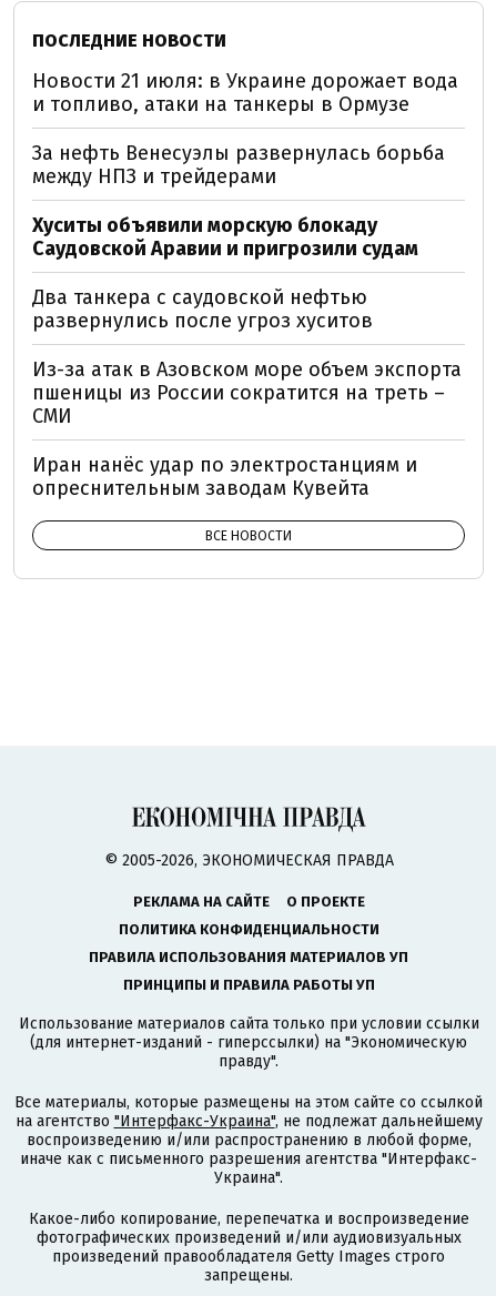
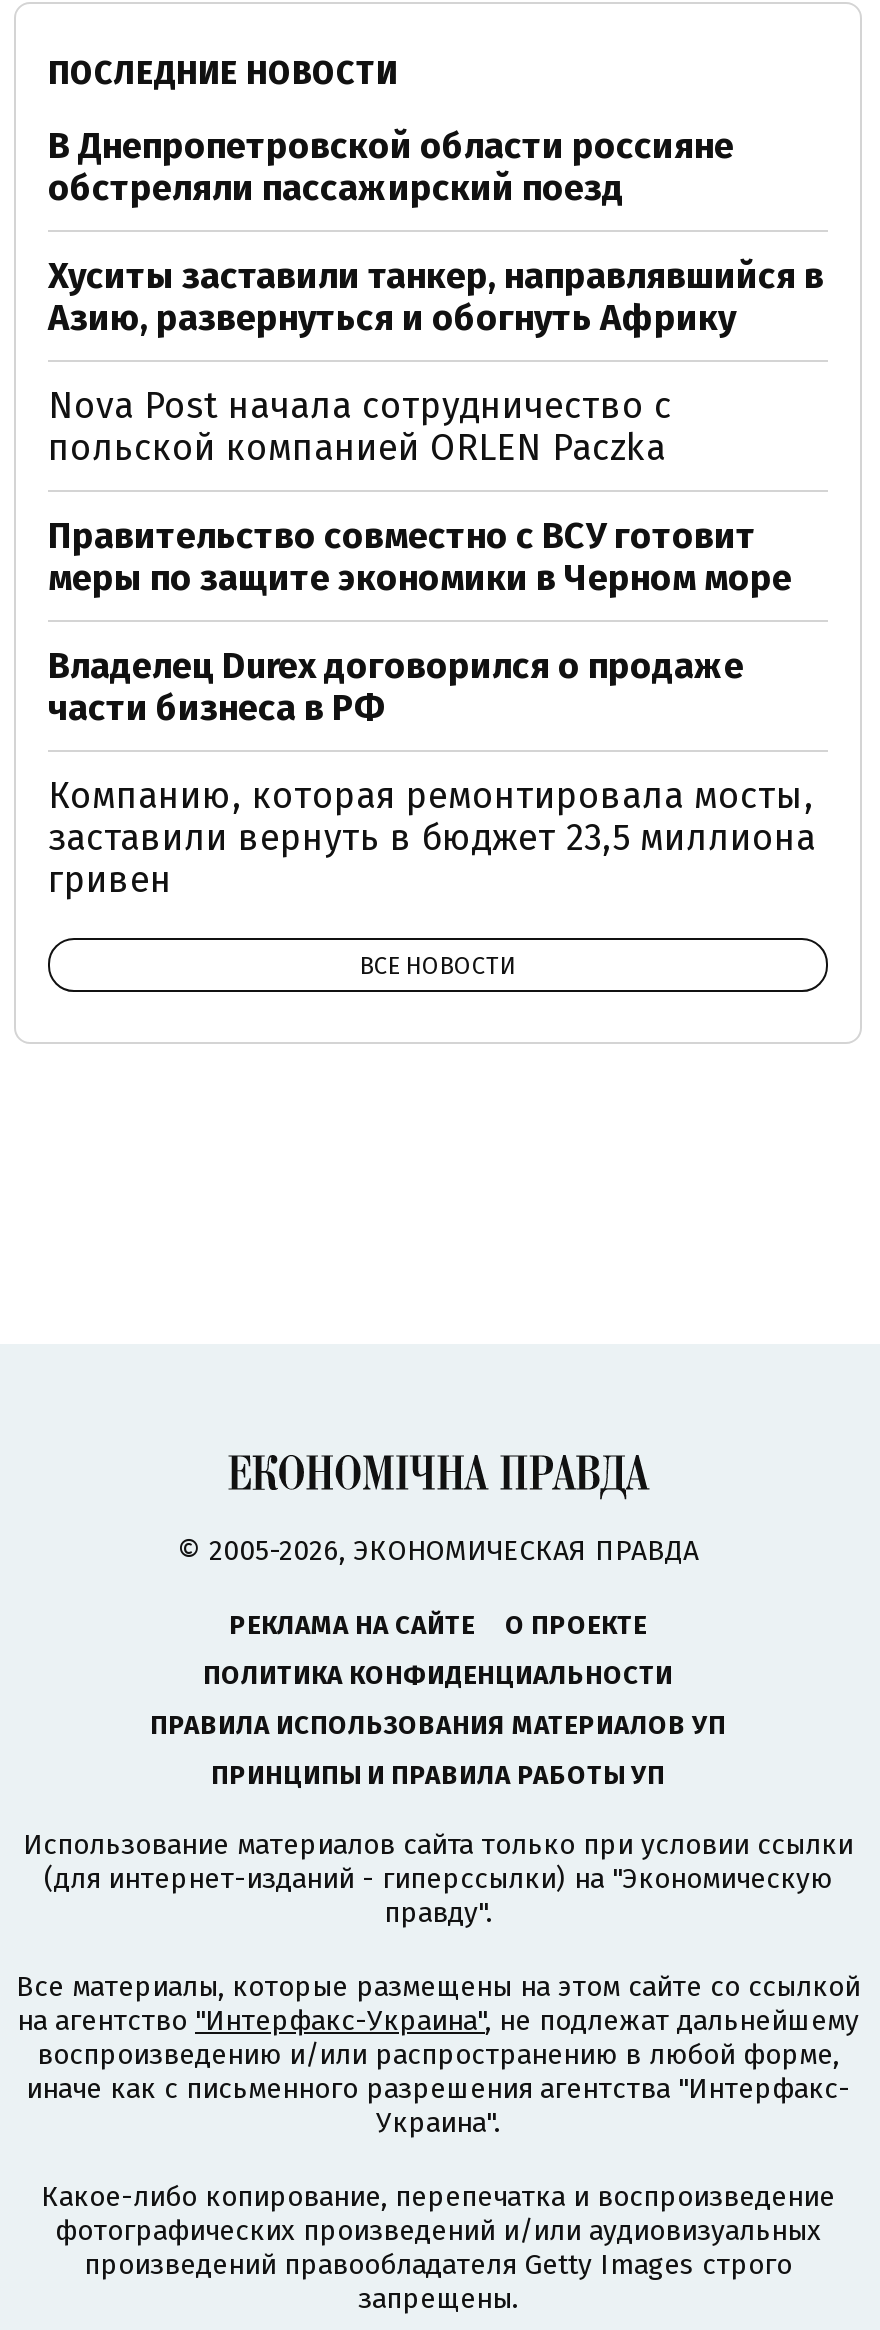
[32,69,458,117] Новости 21 июля: в Украине дорожает вода | и топливо, атаки на танкеры в Ормузе -> [48,124,734,210] В Днепропетровской области россияне | обстреляли пассажирский поезд
[32,141,445,189] За нефть Венесуэлы развернулась борьба | между НПЗ и трейдерами -> [48,254,824,340] Хуситы заставили танкер, направлявшийся в | Азию, развернуться и обогнуть Африку
[32,213,418,261] Хуситы объявили морскую блокаду | Саудовской Аравии и пригрозили судам -> [48,384,672,470] Nova Post начала сотрудничество с | польской компанией ORLEN Paczka
[32,285,373,333] Два танкера с саудовской нефтью | развернулись после угроз хуситов -> [48,514,792,600] Правительство совместно с ВСУ готовит | меры по защите экономики в Черном море
[32,358,462,429] Из-за атак в Азовском море объем экспорта | пшеницы из России сократится на треть – | СМИ -> [48,644,744,730] Владелец Durex договорился о продаже | части бизнеса в РФ
[32,453,417,501] Иран нанёс удар по электростанциям и | опреснительным заводам Кувейта -> [48,774,816,902] Компанию, которая ремонтировала мосты, | заставили вернуть в бюджет 23,5 миллиона | гривен

